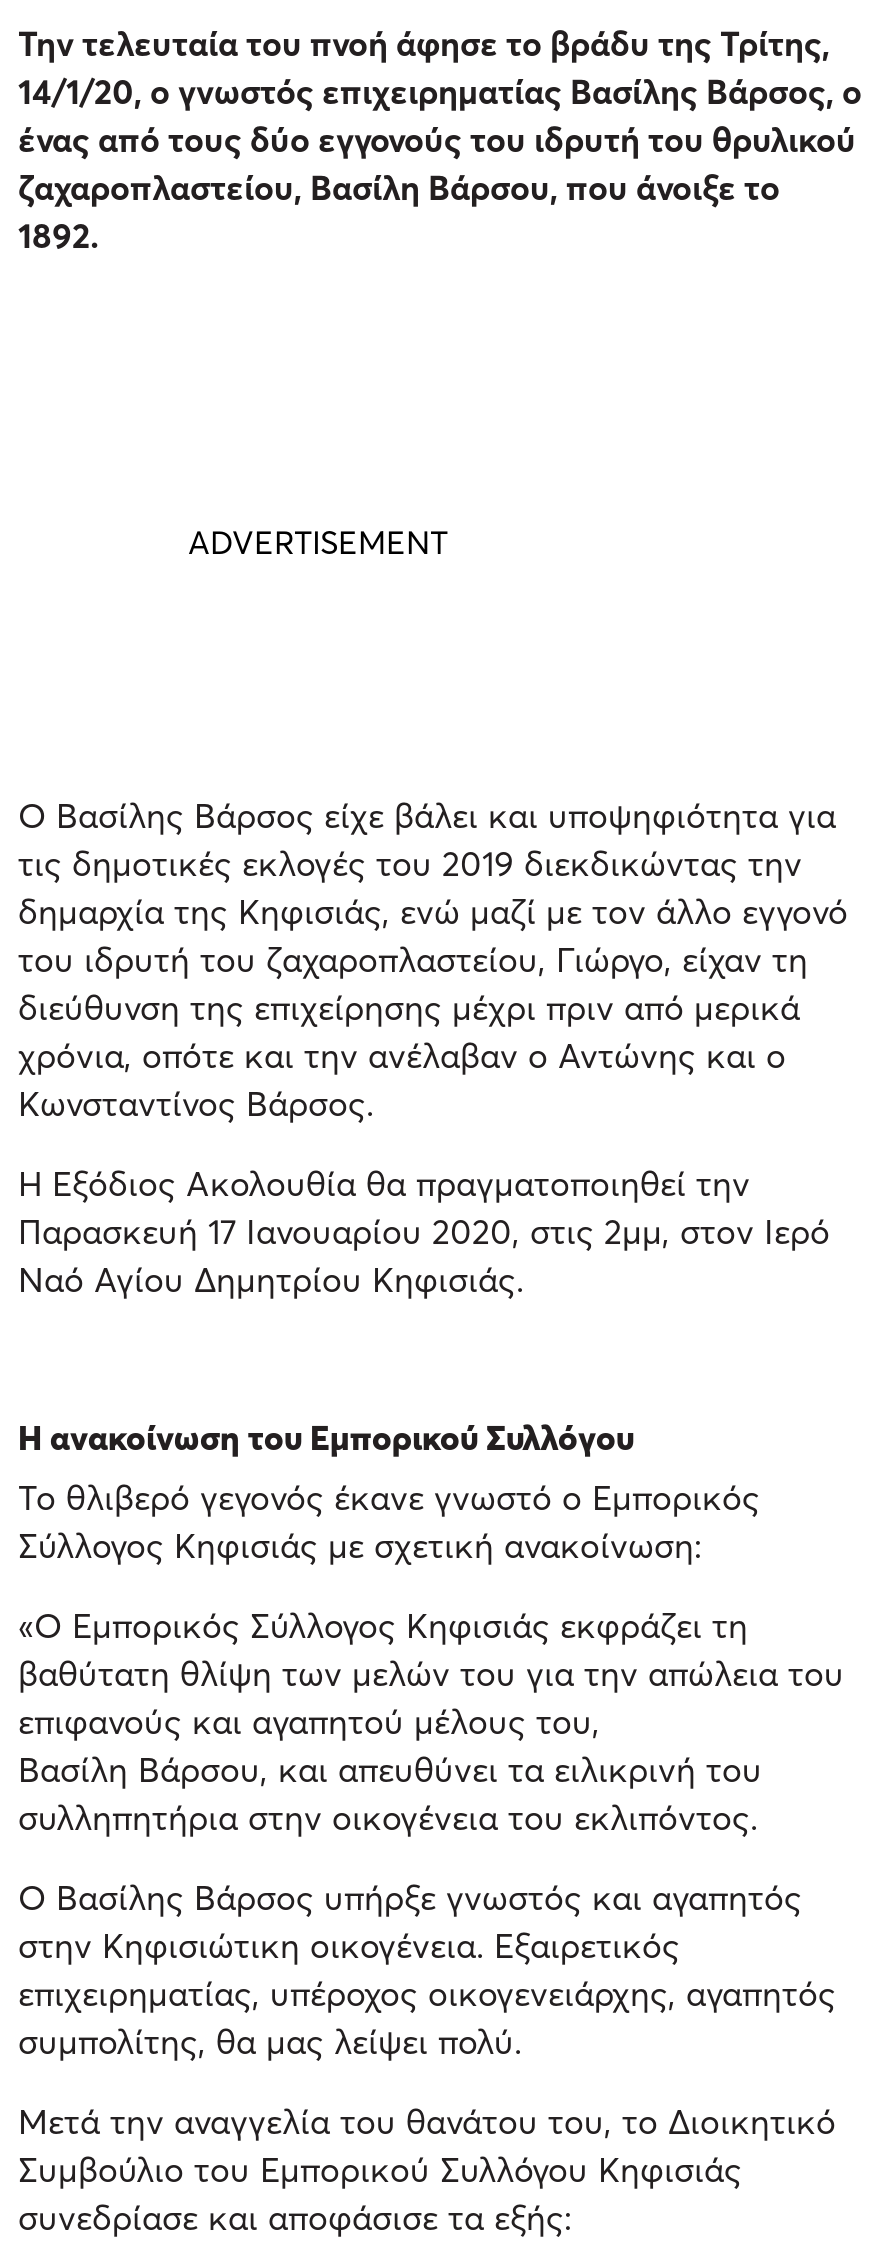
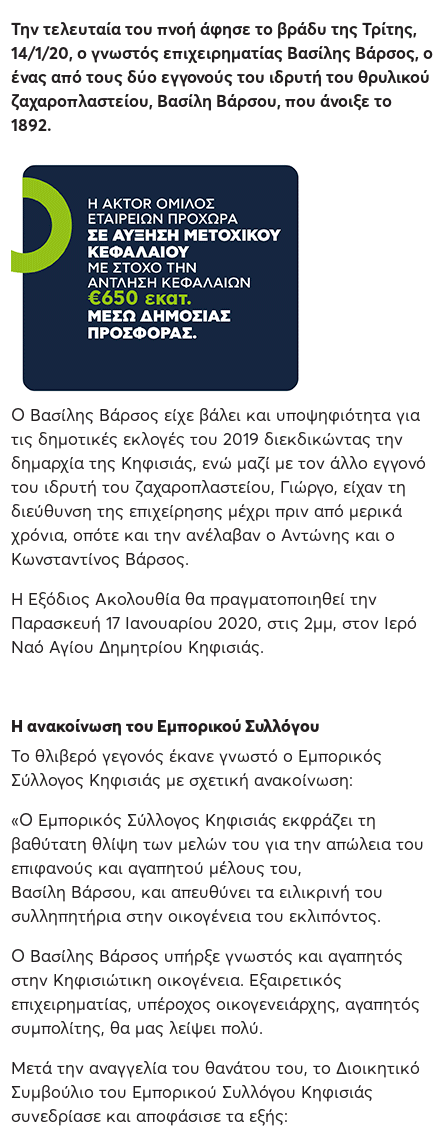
none -> [10,164,300,392] [image]

